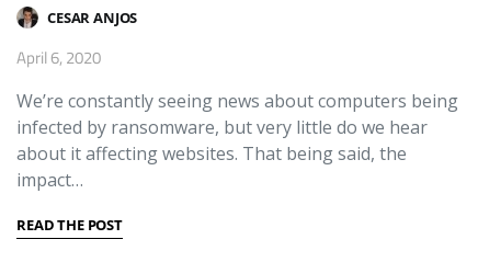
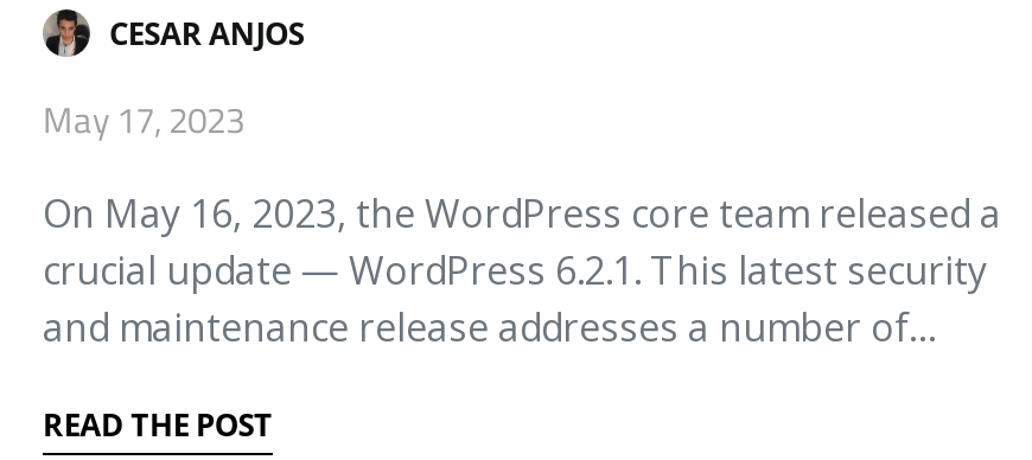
[16,45,101,71] April 6, 2020 -> [43,93,244,148] May 17, 2023
[16,89,458,192] We’re constantly seeing news about computers being | infected by ransomware, but very little do we hear | about it affecting websites. That being said, the | impact… -> [43,188,1001,354] On May 16, 2023, the WordPress core team released a | crucial update — WordPress 6.2.1. This latest security | and maintenance release addresses a number of…

